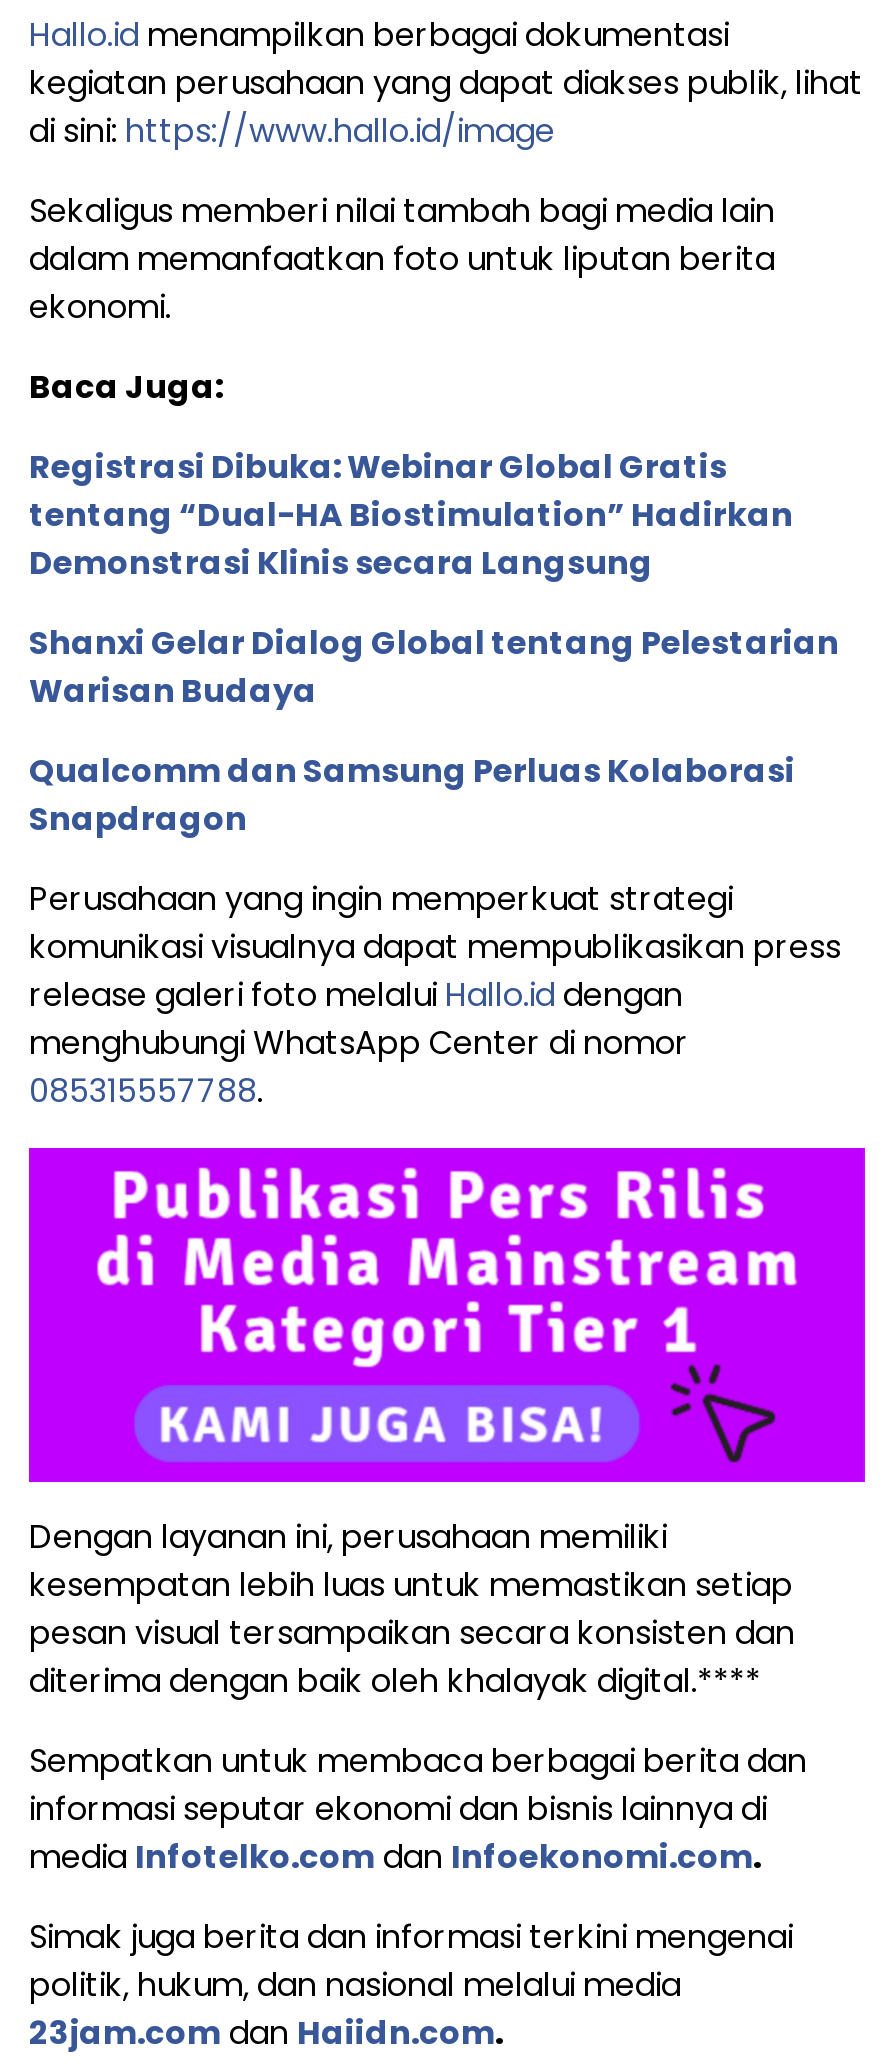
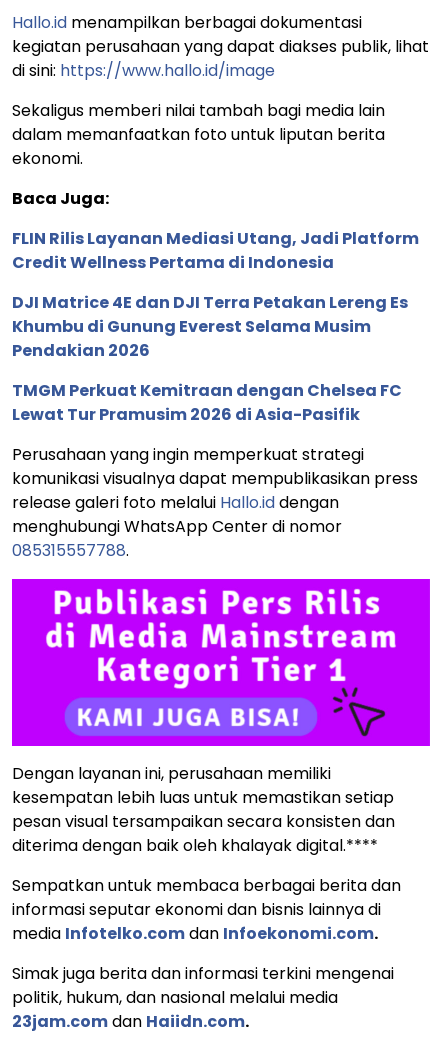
[29,443,793,585] Registrasi Dibuka: Webinar Global Gratis | tentang “Dual-HA Biostimulation” Hadirkan | Demonstrasi Klinis secara Langsung -> [12,227,419,274] FLIN Rilis Layanan Mediasi Utang, Jadi Platform | Credit Wellness Pertama di Indonesia
[29,619,839,713] Shanxi Gelar Dialog Global tentang Pelestarian | Warisan Budaya -> [12,291,408,362] DJI Matrice 4E dan DJI Terra Petakan Lereng Es | Khumbu di Gunung Everest Selama Musim | Pendakian 2026
[29,747,795,841] Qualcomm dan Samsung Perluas Kolaborasi | Snapdragon -> [12,379,402,426] TMGM Perkuat Kemitraan dengan Chelsea FC | Lewat Tur Pramusim 2026 di Asia-Pasifik

